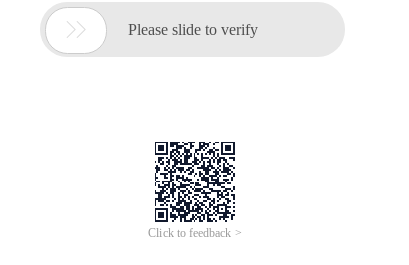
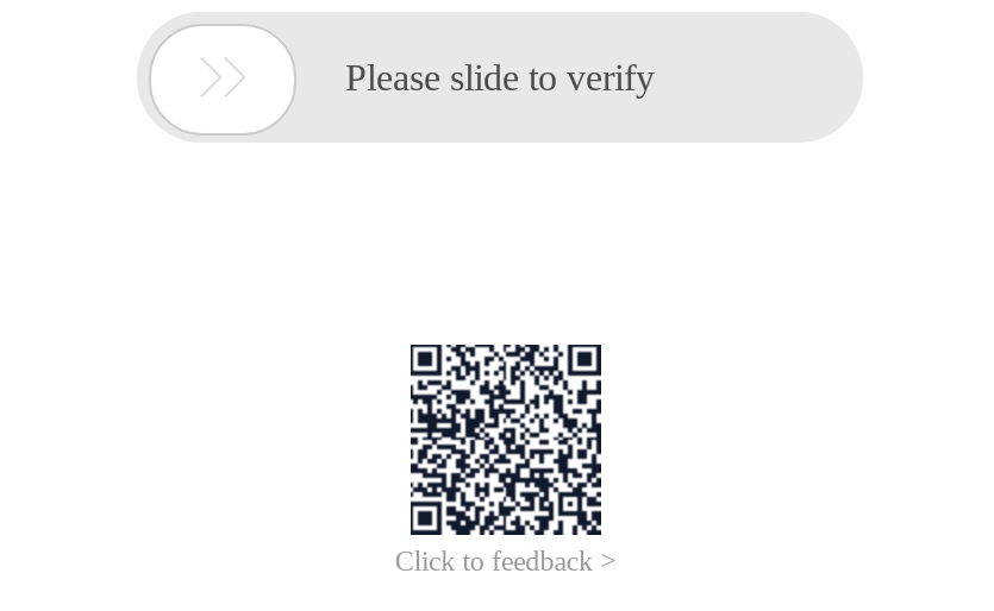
[155,142,235,222] [image] -> [411,342,604,537] [image]

